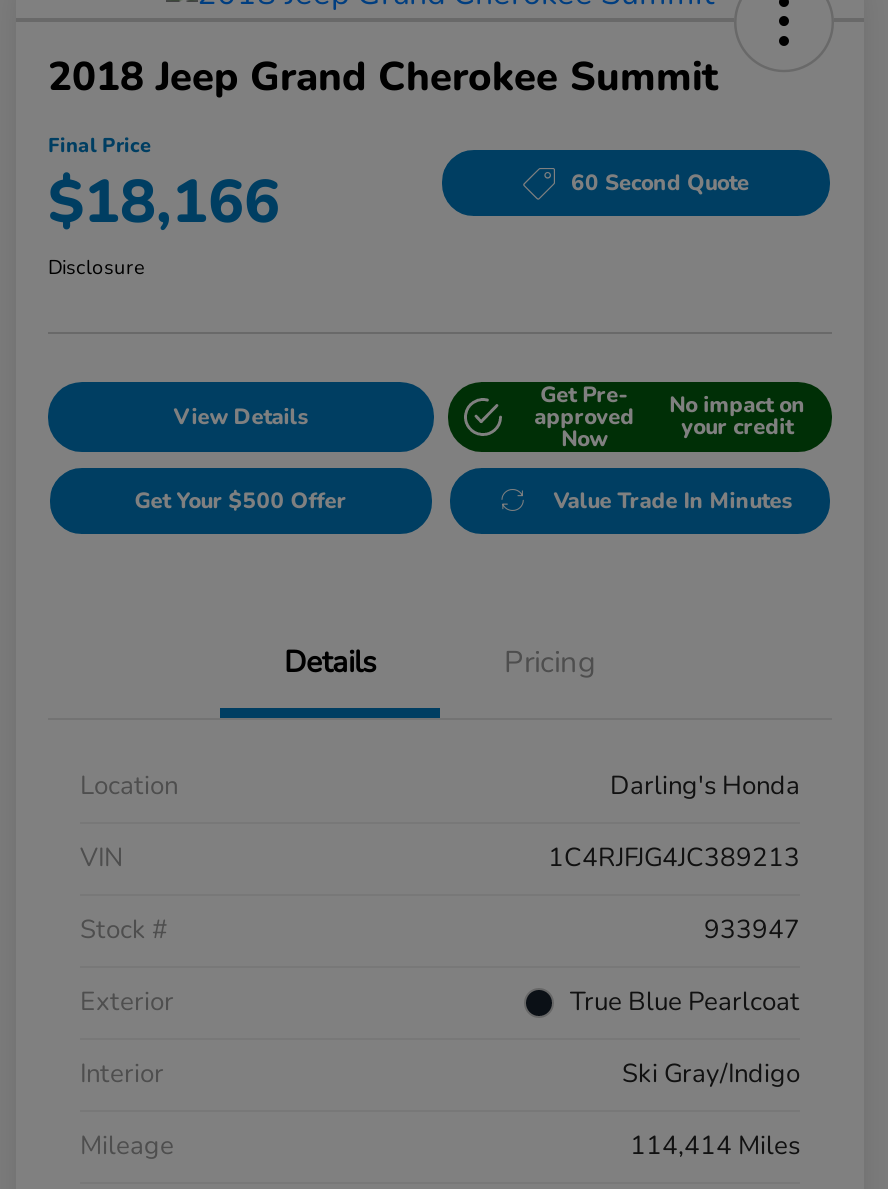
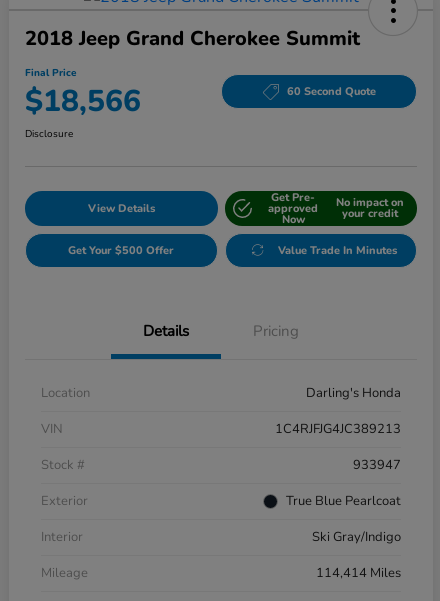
[48,162,280,244] $18,166 -> [25,81,141,122] $18,566

